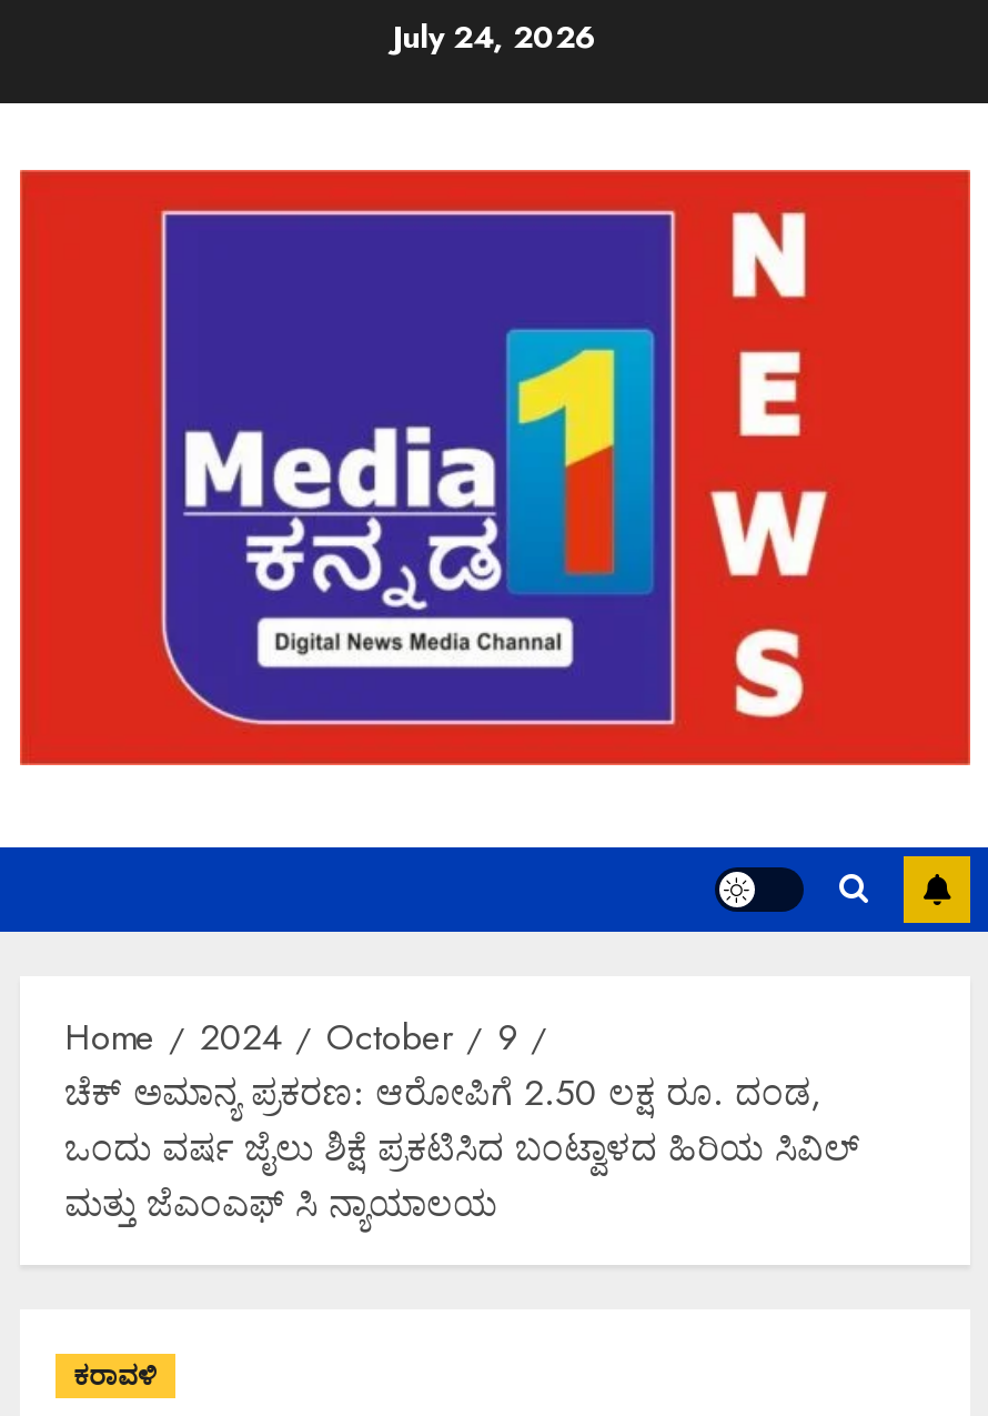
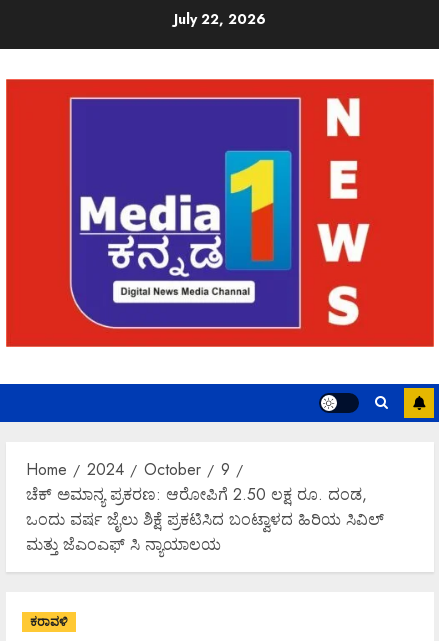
[393,14,597,58] July 24, 2026 -> [174,9,266,29] July 22, 2026

